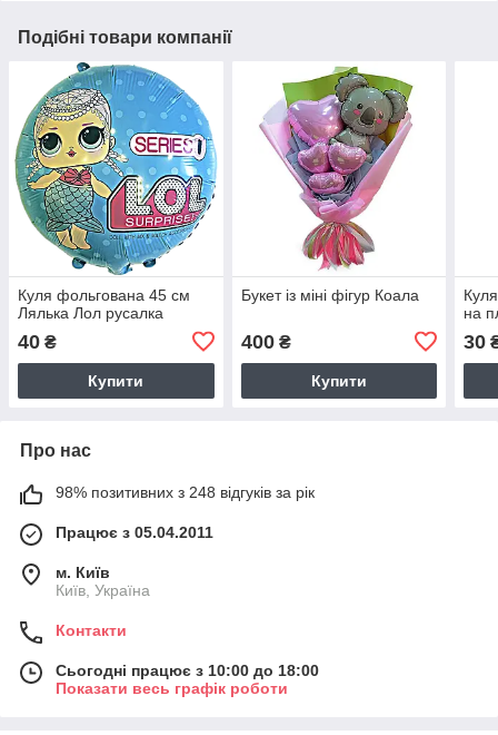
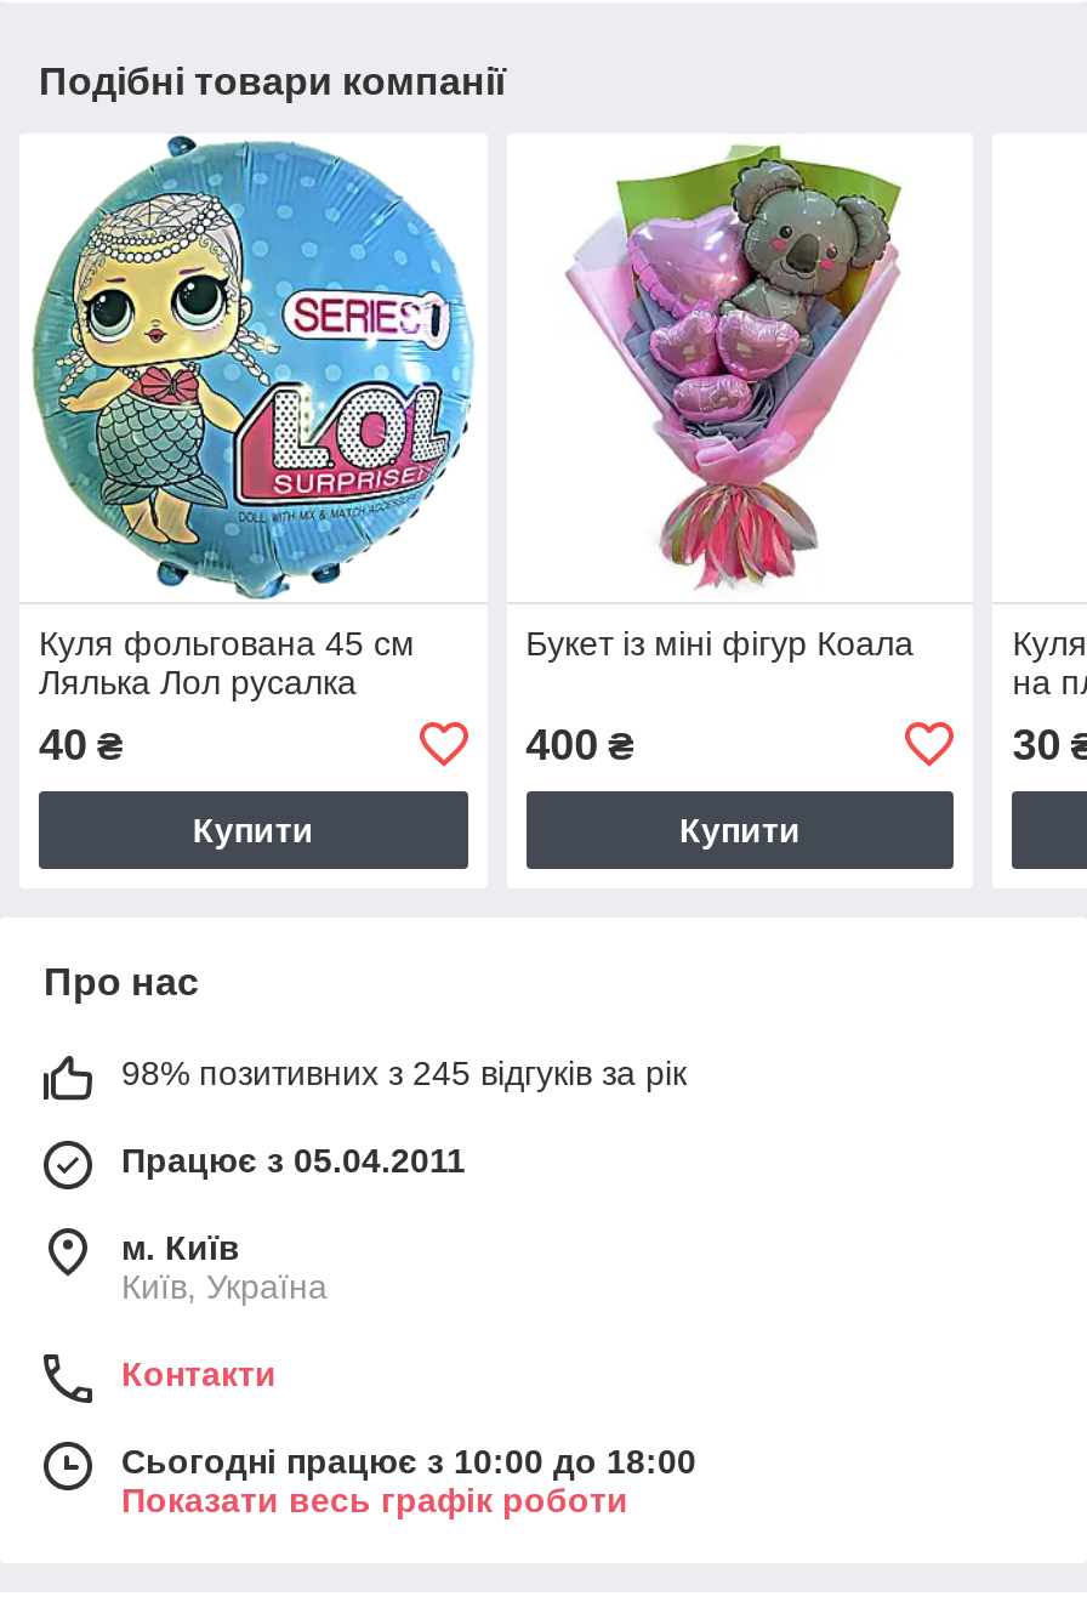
[56,483,315,501] 98% позитивних з 248 відгуків за рік -> [121,1053,687,1092] 98% позитивних з 245 відгуків за рік

